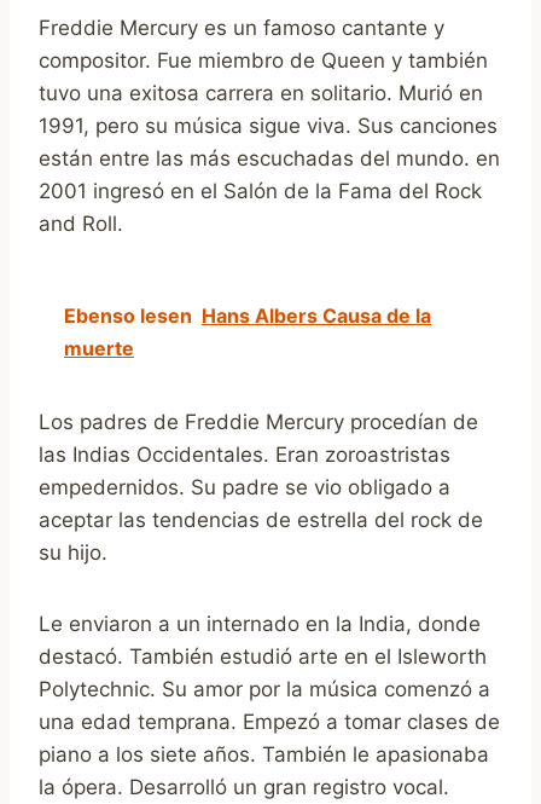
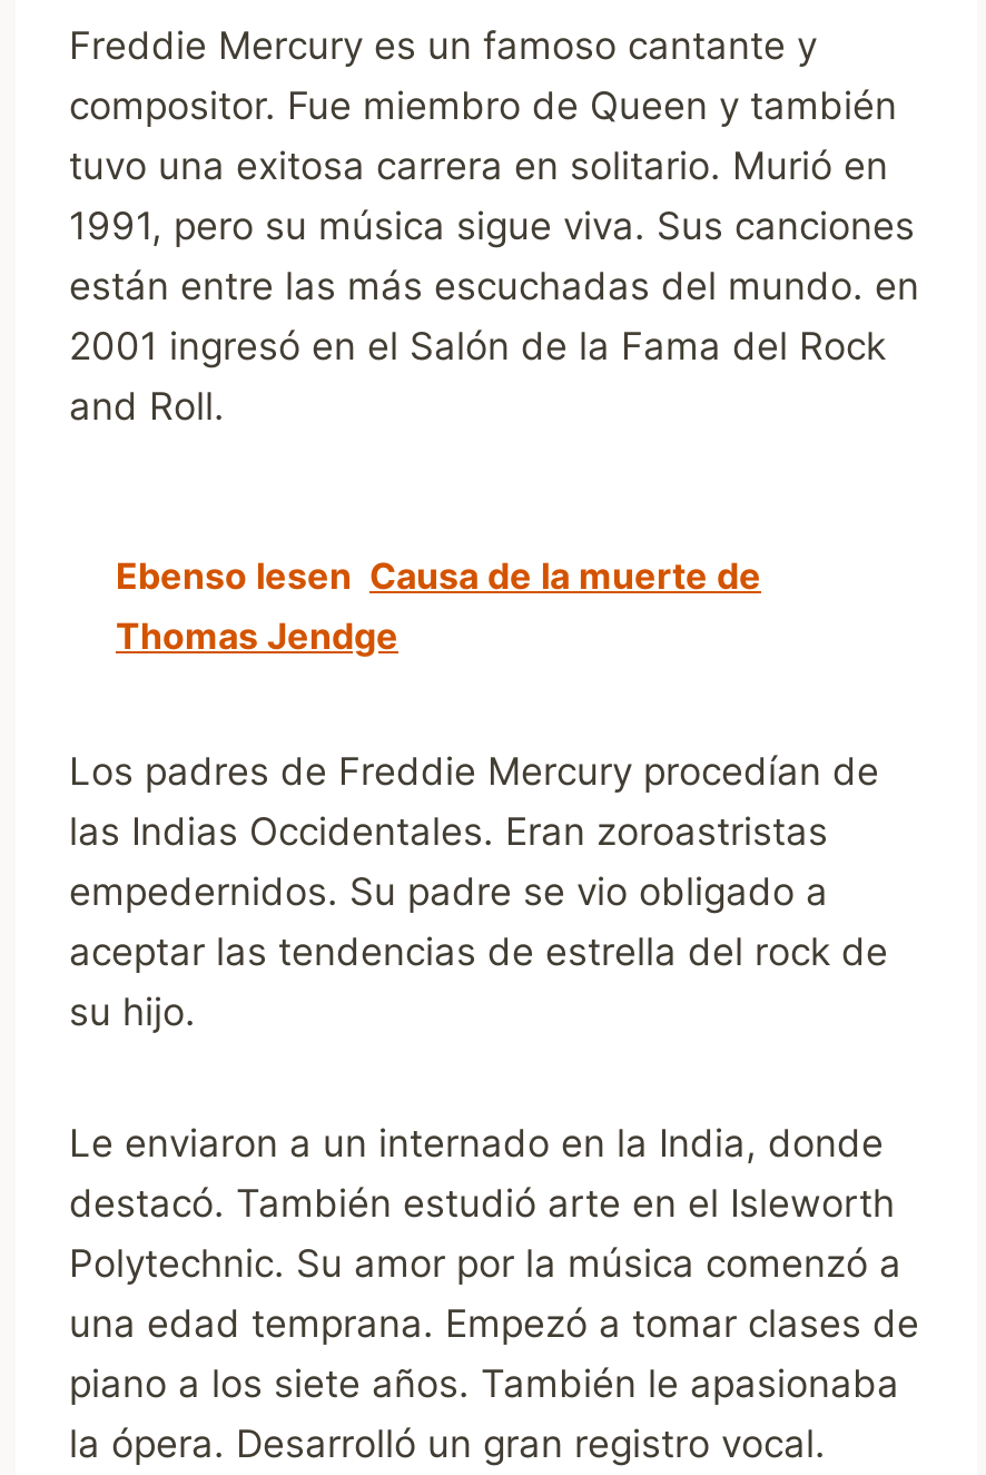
[64,304,431,360] Ebenso lesen Hans Albers Causa de la | muerte -> [116,553,761,658] Ebenso lesen Causa de la muerte de | Thomas Jendge

